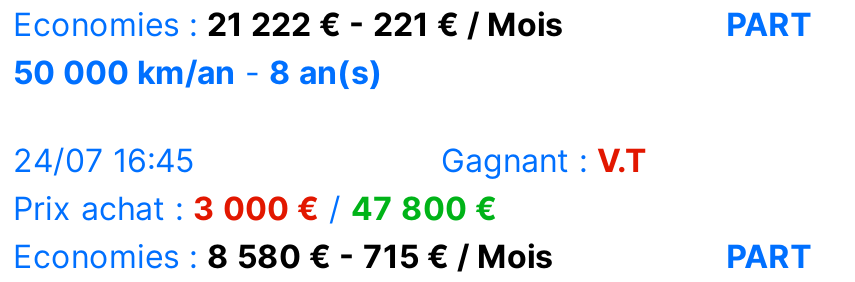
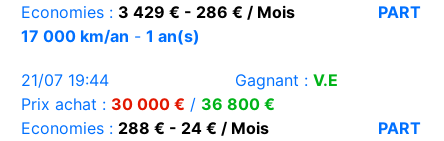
[13,5,563,45] Economies : 21 222 € - 221 € / Mois -> [21,2,295,22] Economies : 3 429 € - 286 € / Mois
[13,53,383,93] 50 000 km/an - 8 an(s) -> [21,26,200,46] 17 000 km/an - 1 an(s)
[13,141,195,181] 24/07 16:45 -> [21,70,109,90] 21/07 19:44
[441,141,647,181] Gagnant : V.T -> [235,70,338,90] Gagnant : V.E
[13,189,497,229] Prix achat : 3 000 €/ 47 800 € -> [21,94,275,114] Prix achat : 30 000 €/ 36 800 €
[13,237,553,277] Economies : 8 580 € - 715 € / Mois -> [21,118,269,138] Economies : 288 € - 24 € / Mois

